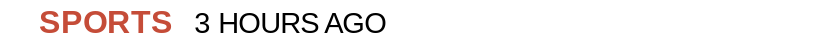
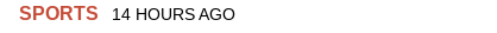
[39,5,386,39] SPORTS 3 HOURS AGO -> [19,3,235,23] SPORTS 14 HOURS AGO

